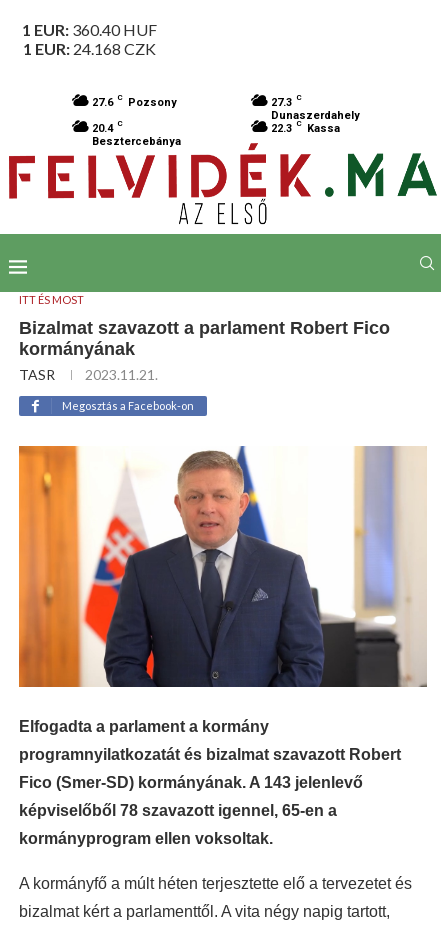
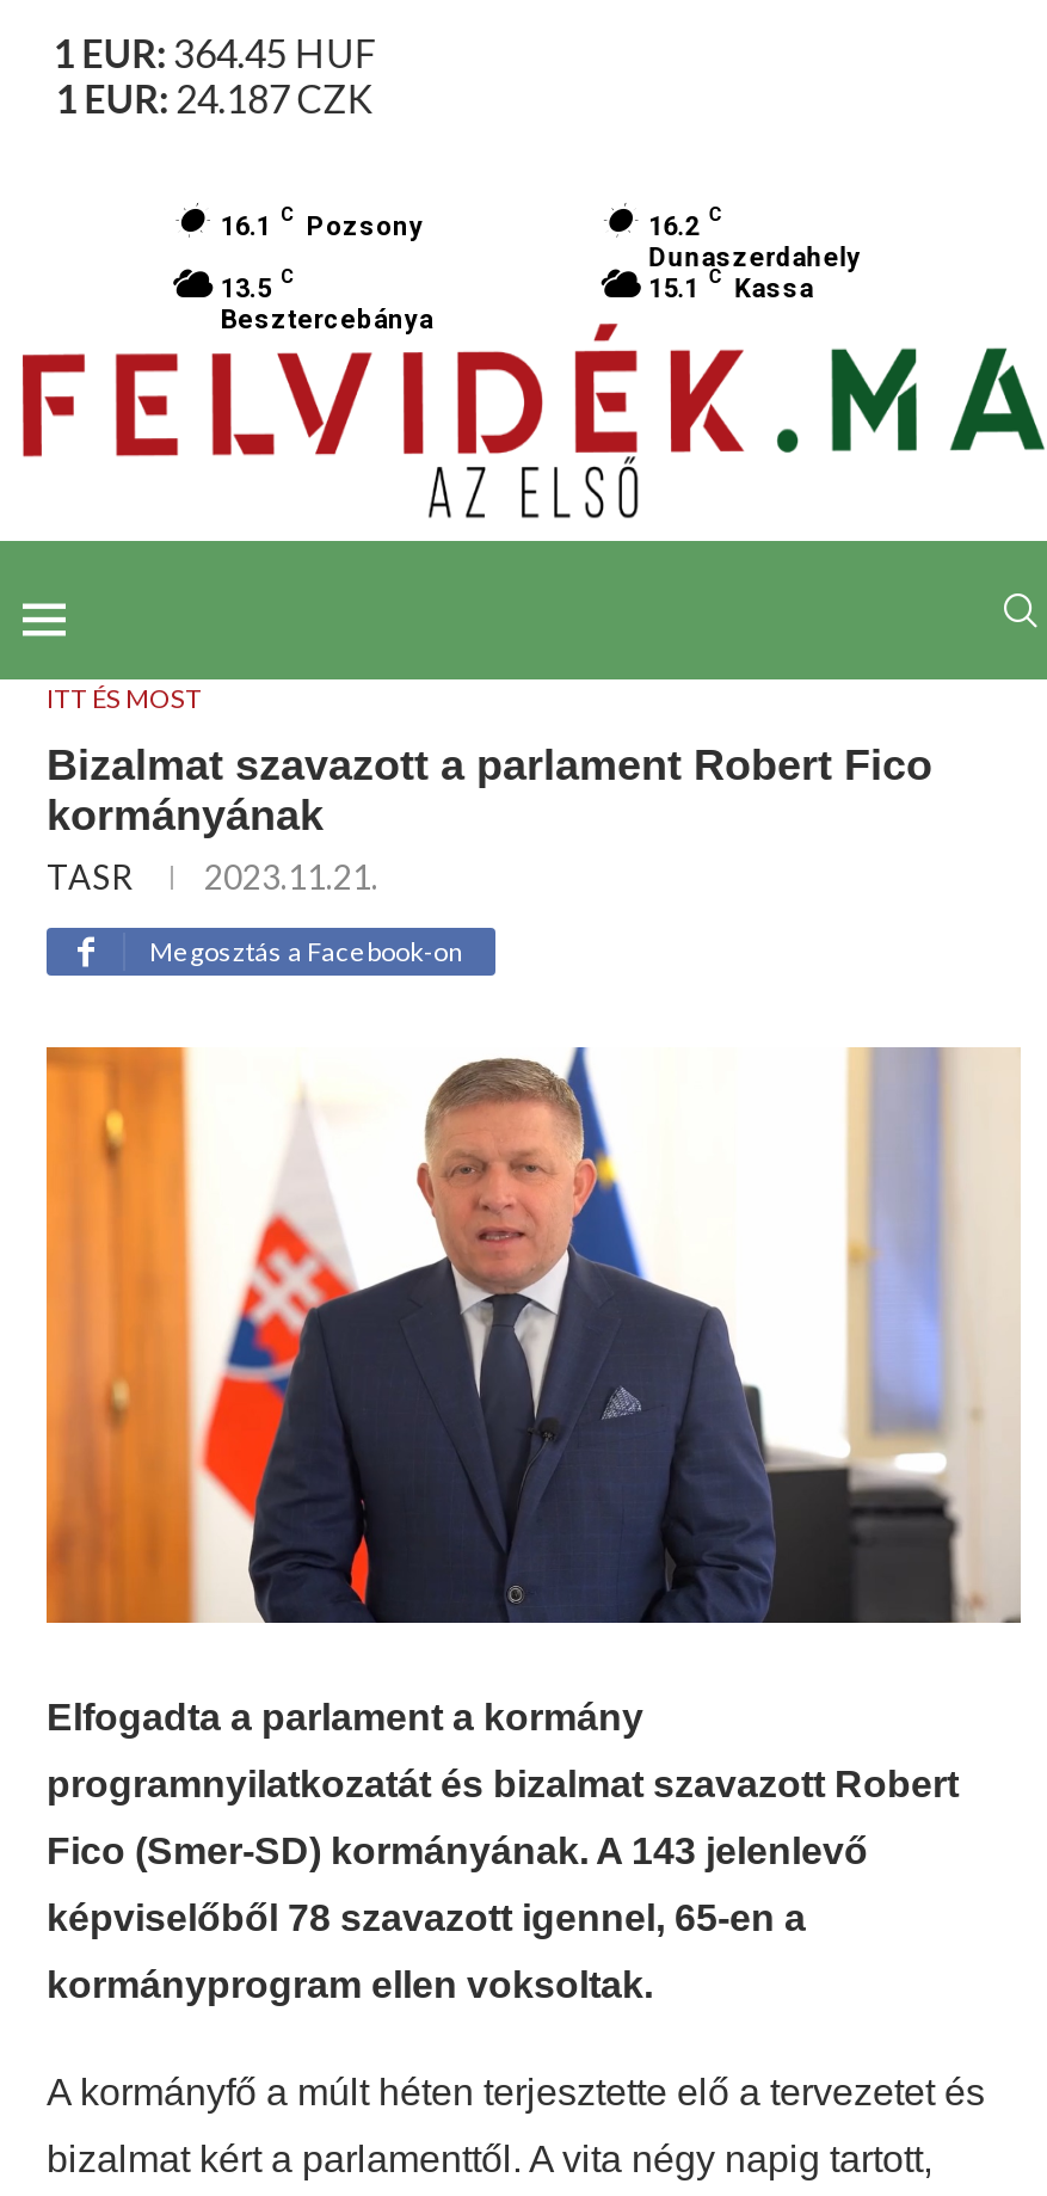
[22,20,157,39] 1 EUR: 360.40 HUF -> [53,30,376,75] 1 EUR: 364.45 HUF
[23,39,156,58] 1 EUR: 24.168 CZK -> [56,75,373,121] 1 EUR: 24.187 CZK
[92,93,177,109] 27.6 C Pozsony -> [221,204,424,242] 16.1 C Pozsony
[271,93,302,109] 27.3 C -> [649,204,723,242] 16.2 C
[92,119,123,135] 20.4 C -> [221,266,295,305] 13.5 C
[271,119,340,135] 22.3 C Kassa -> [649,266,813,305] 15.1 C Kassa

